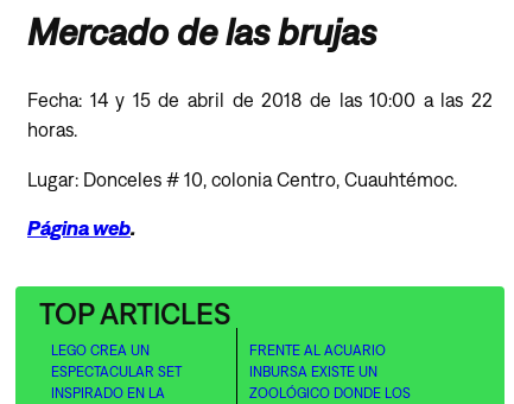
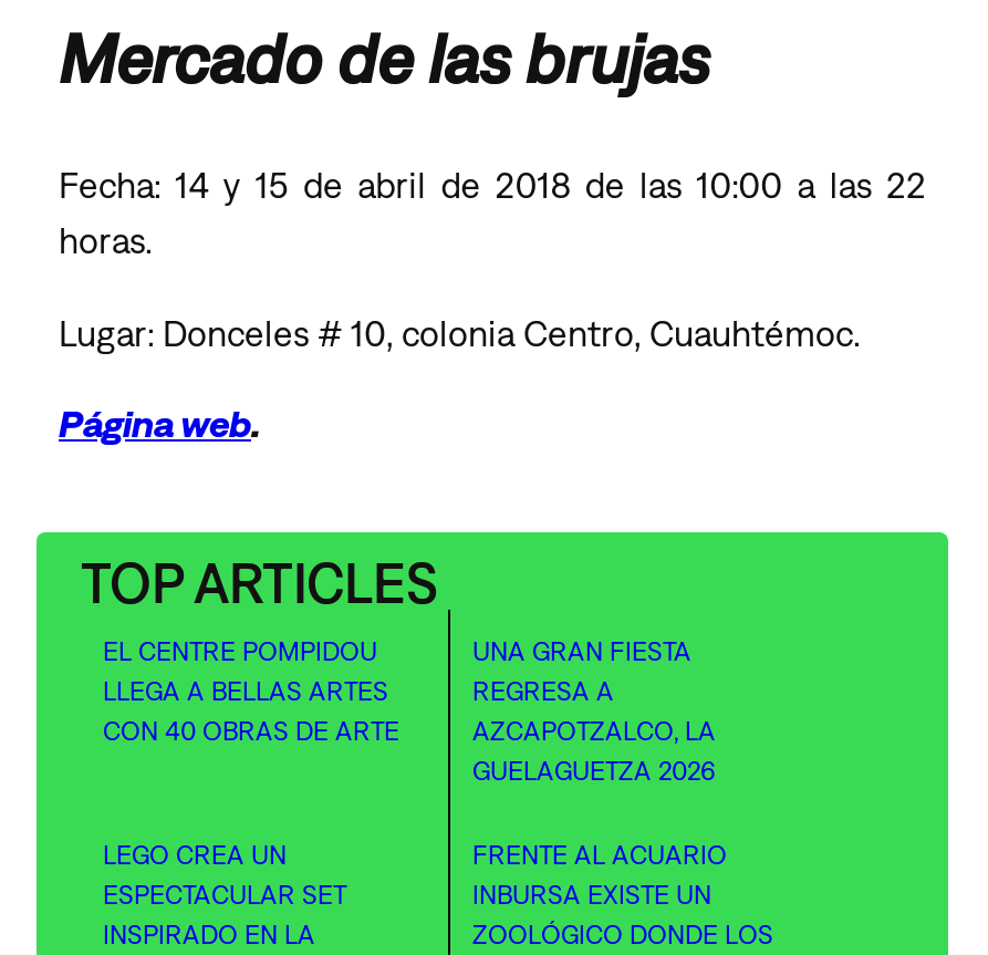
none -> [103,636,399,747] EL CENTRE POMPIDOU | LLEGA A BELLAS ARTES | CON 40 OBRAS DE ARTE
none -> [472,636,716,786] UNA GRAN FIESTA | REGRESA A | AZCAPOTZALCO, LA | GUELAGUETZA 2026

